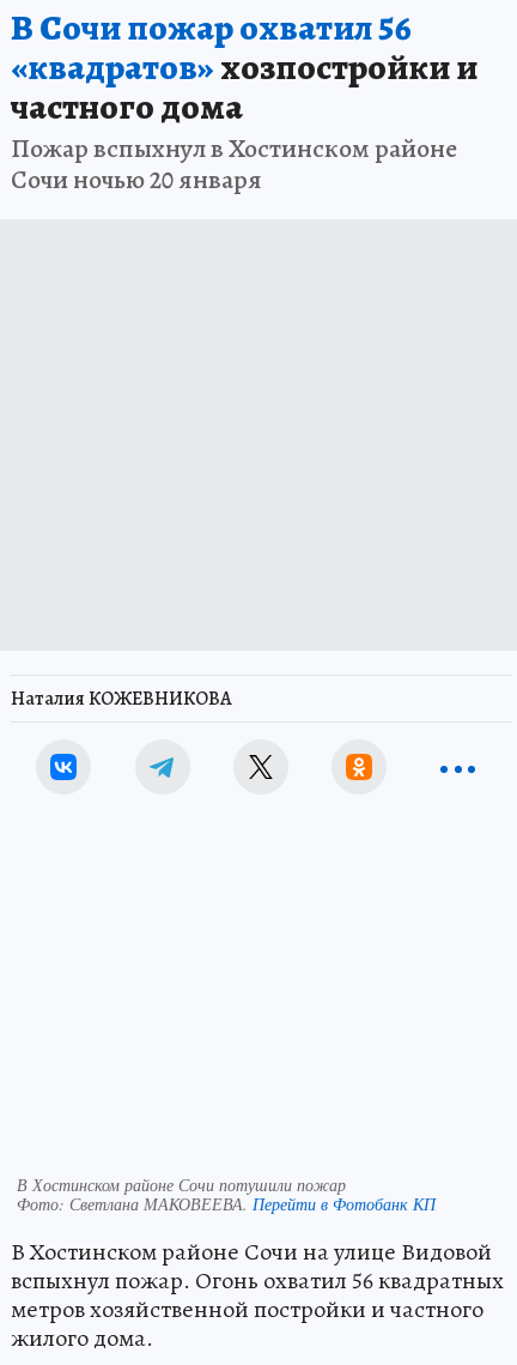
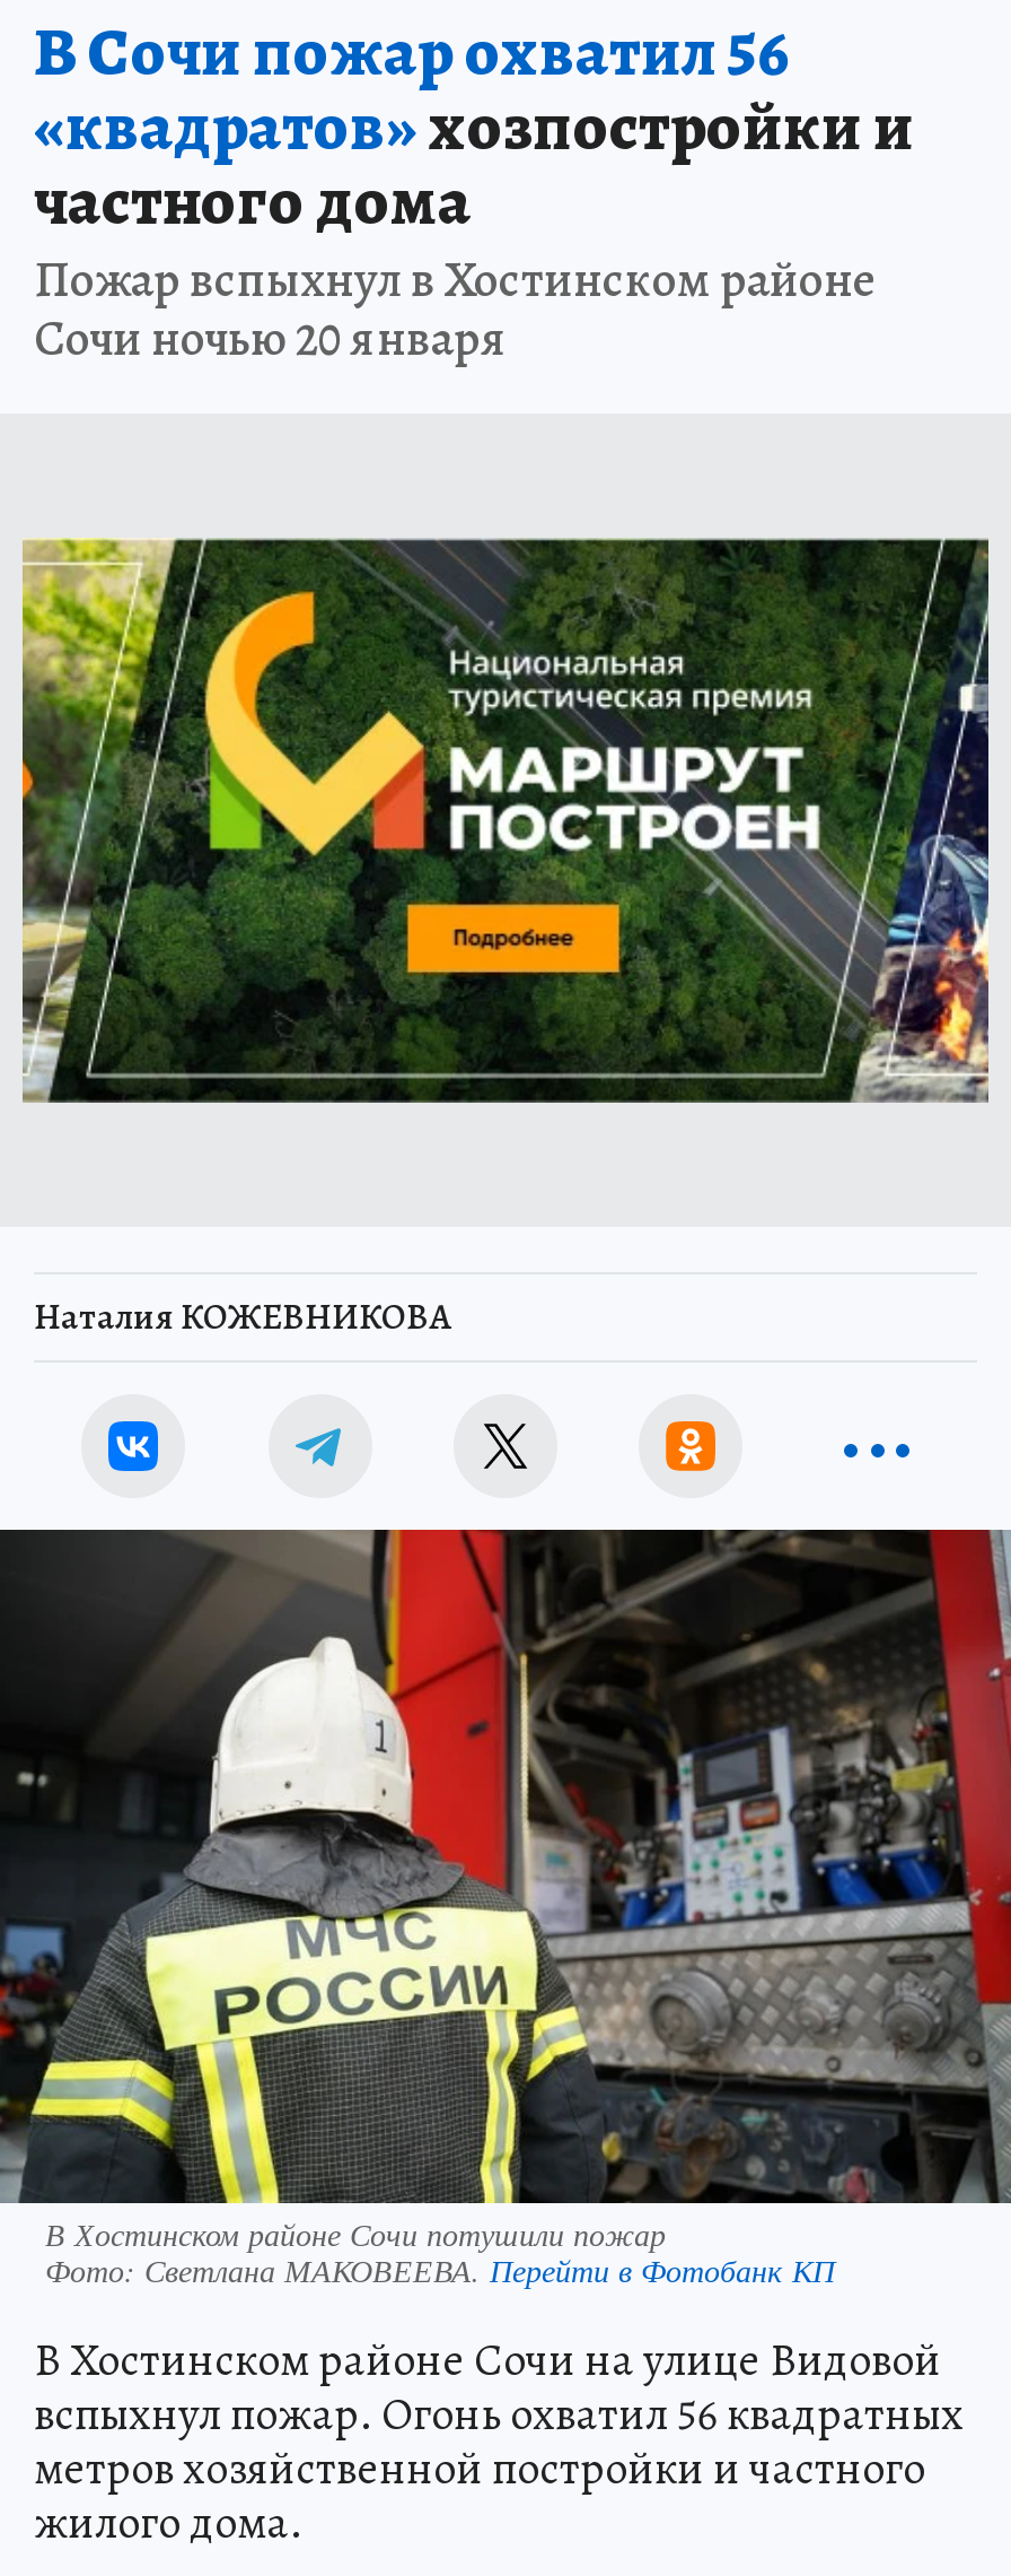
none -> [20,536,991,1105] [image]
none -> [7,1528,1004,2205] [image]

